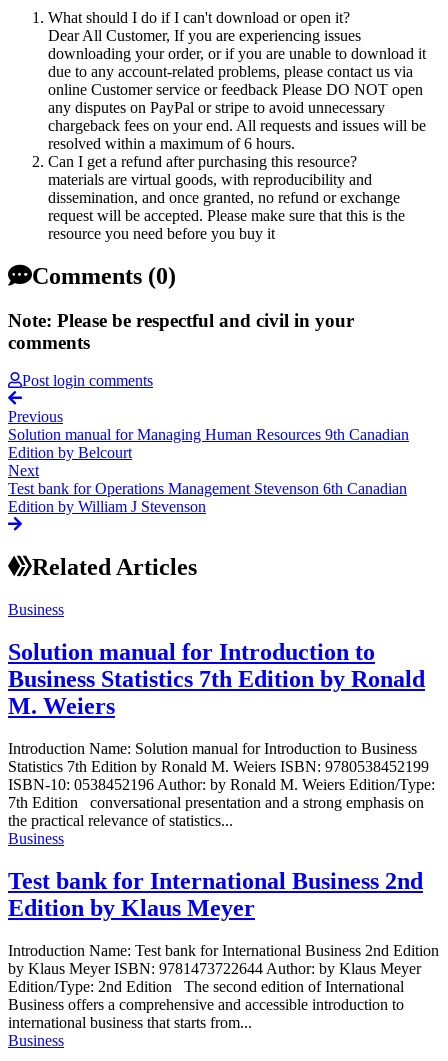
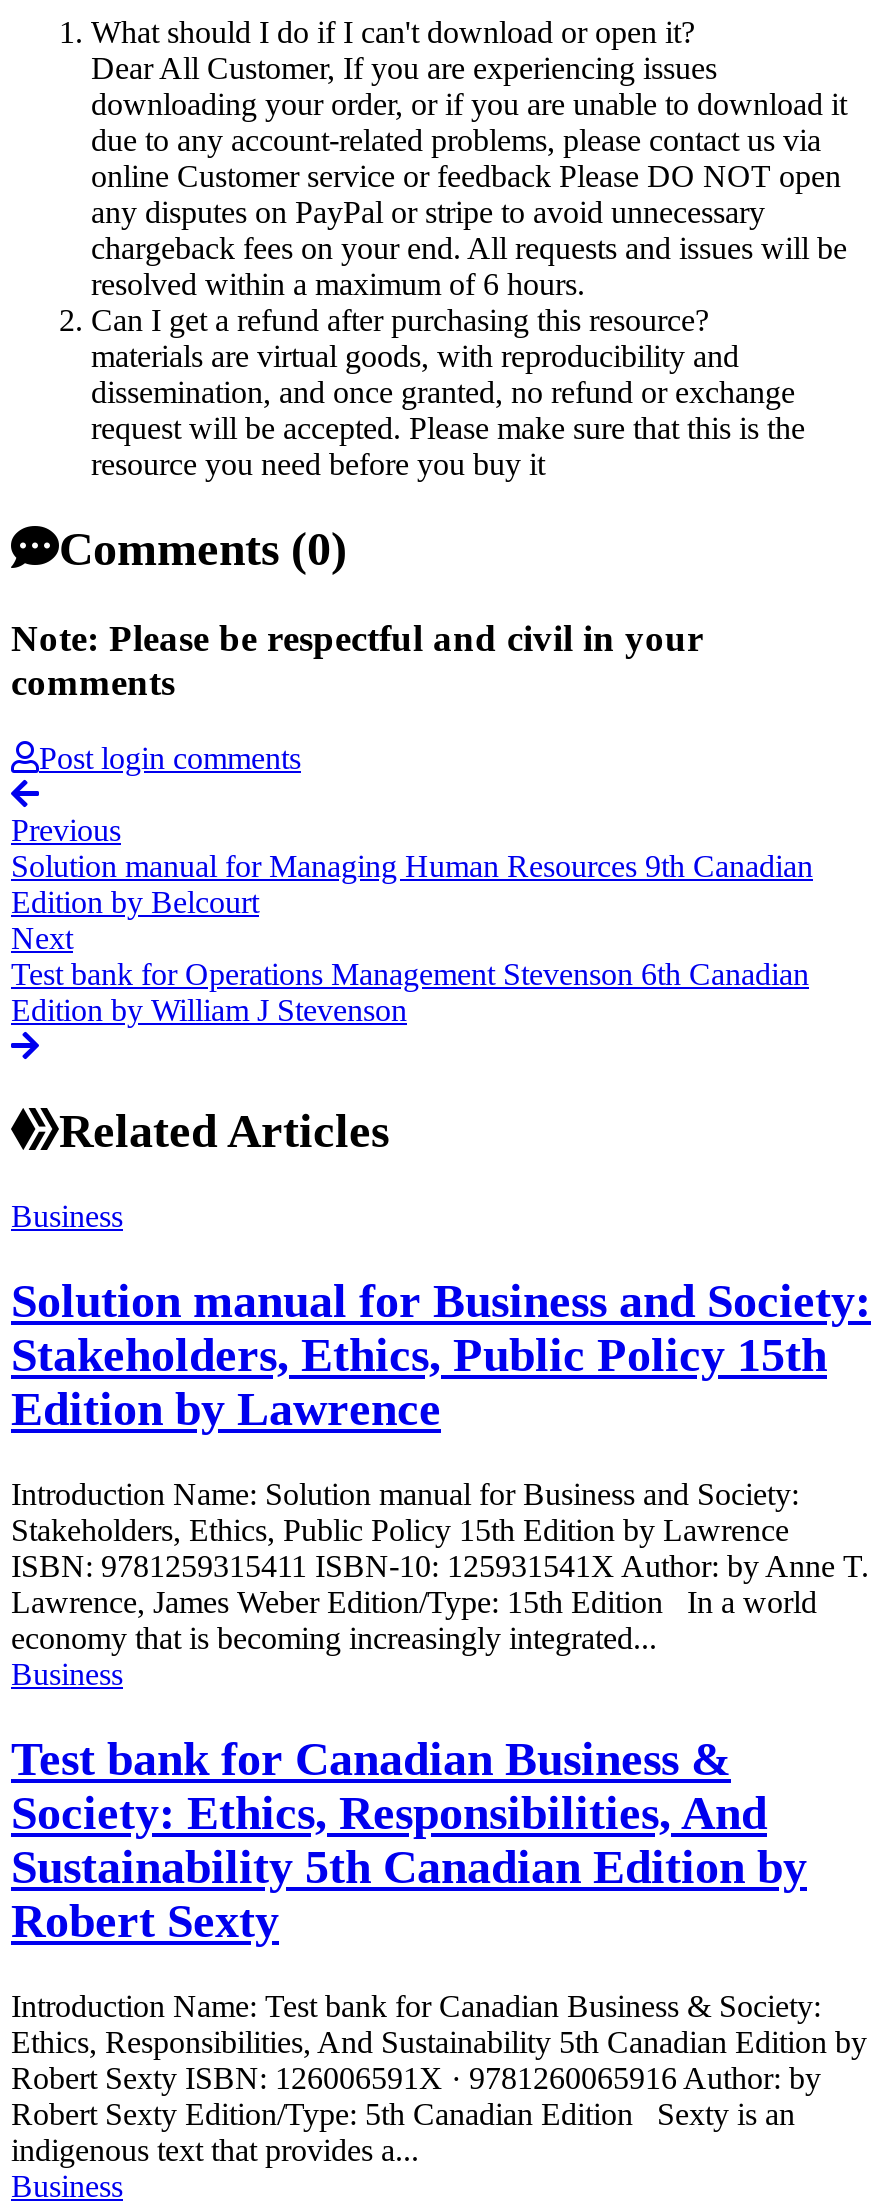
[8,639,425,719] Solution manual for Introduction to | Business Statistics 7th Edition by Ronald | M. Weiers -> [11,1275,871,1435] Solution manual for Business and Society: | Stakeholders, Ethics, Public Policy 15th | Edition by Lawrence
[8,740,435,829] Introduction Name: Solution manual for Introduction to Business | Statistics 7th Edition by Ronald M. Weiers ISBN: 9780538452199 | ISBN-10: 0538452196 Author: by Ronald M. Weiers Edition/Type: | 7th Edition conversational presentation and a strong emphasis on | the practical relevance of statistics... -> [11,1477,869,1655] Introduction Name: Solution manual for Business and Society: | Stakeholders, Ethics, Public Policy 15th Edition by Lawrence | ISBN: 9781259315411 ISBN-10: 125931541X Author: by Anne T. | Lawrence, James Weber Edition/Type: 15th Edition In a world | economy that is becoming increasingly integrated...
[8,868,423,921] Test bank for International Business 2nd | Edition by Klaus Meyer -> [11,1733,807,1947] Test bank for Canadian Business & | Society: Ethics, Responsibilities, And | Sustainability 5th Canadian Edition by | Robert Sexty
[8,942,439,1031] Introduction Name: Test bank for International Business 2nd Edition | by Klaus Meyer ISBN: 9781473722644 Author: by Klaus Meyer | Edition/Type: 2nd Edition The second edition of International | Business offers a comprehensive and accessible introduction to | international business that starts from... -> [11,1989,867,2167] Introduction Name: Test bank for Canadian Business & Society: | Ethics, Responsibilities, And Sustainability 5th Canadian Edition by | Robert Sexty ISBN: 126006591X · 9781260065916 Author: by | Robert Sexty Edition/Type: 5th Canadian Edition Sexty is an | indigenous text that provides a...

